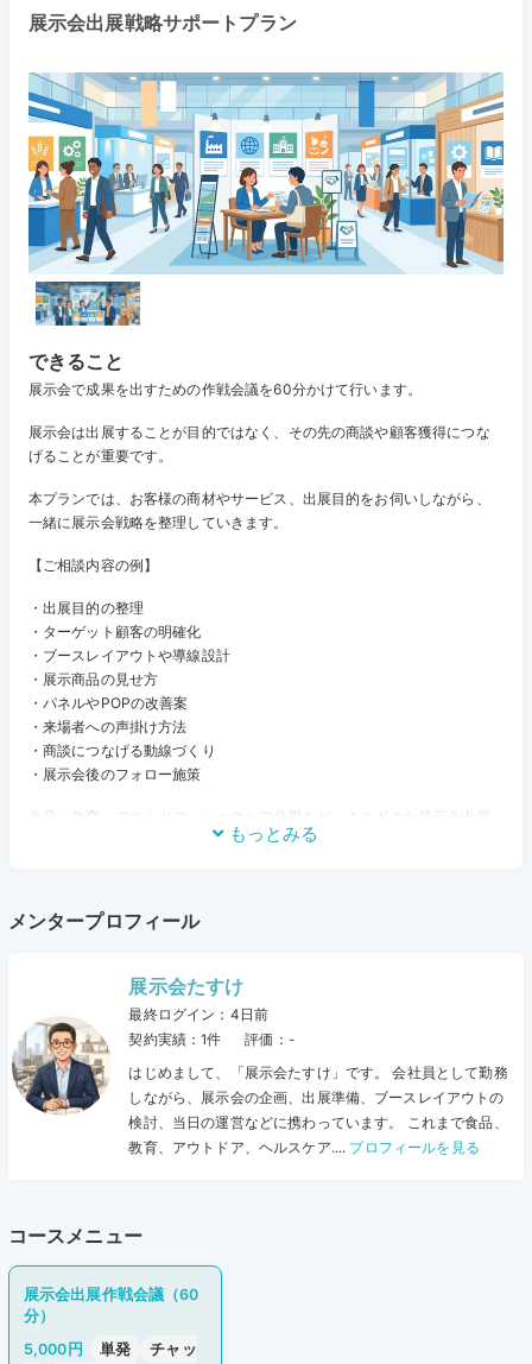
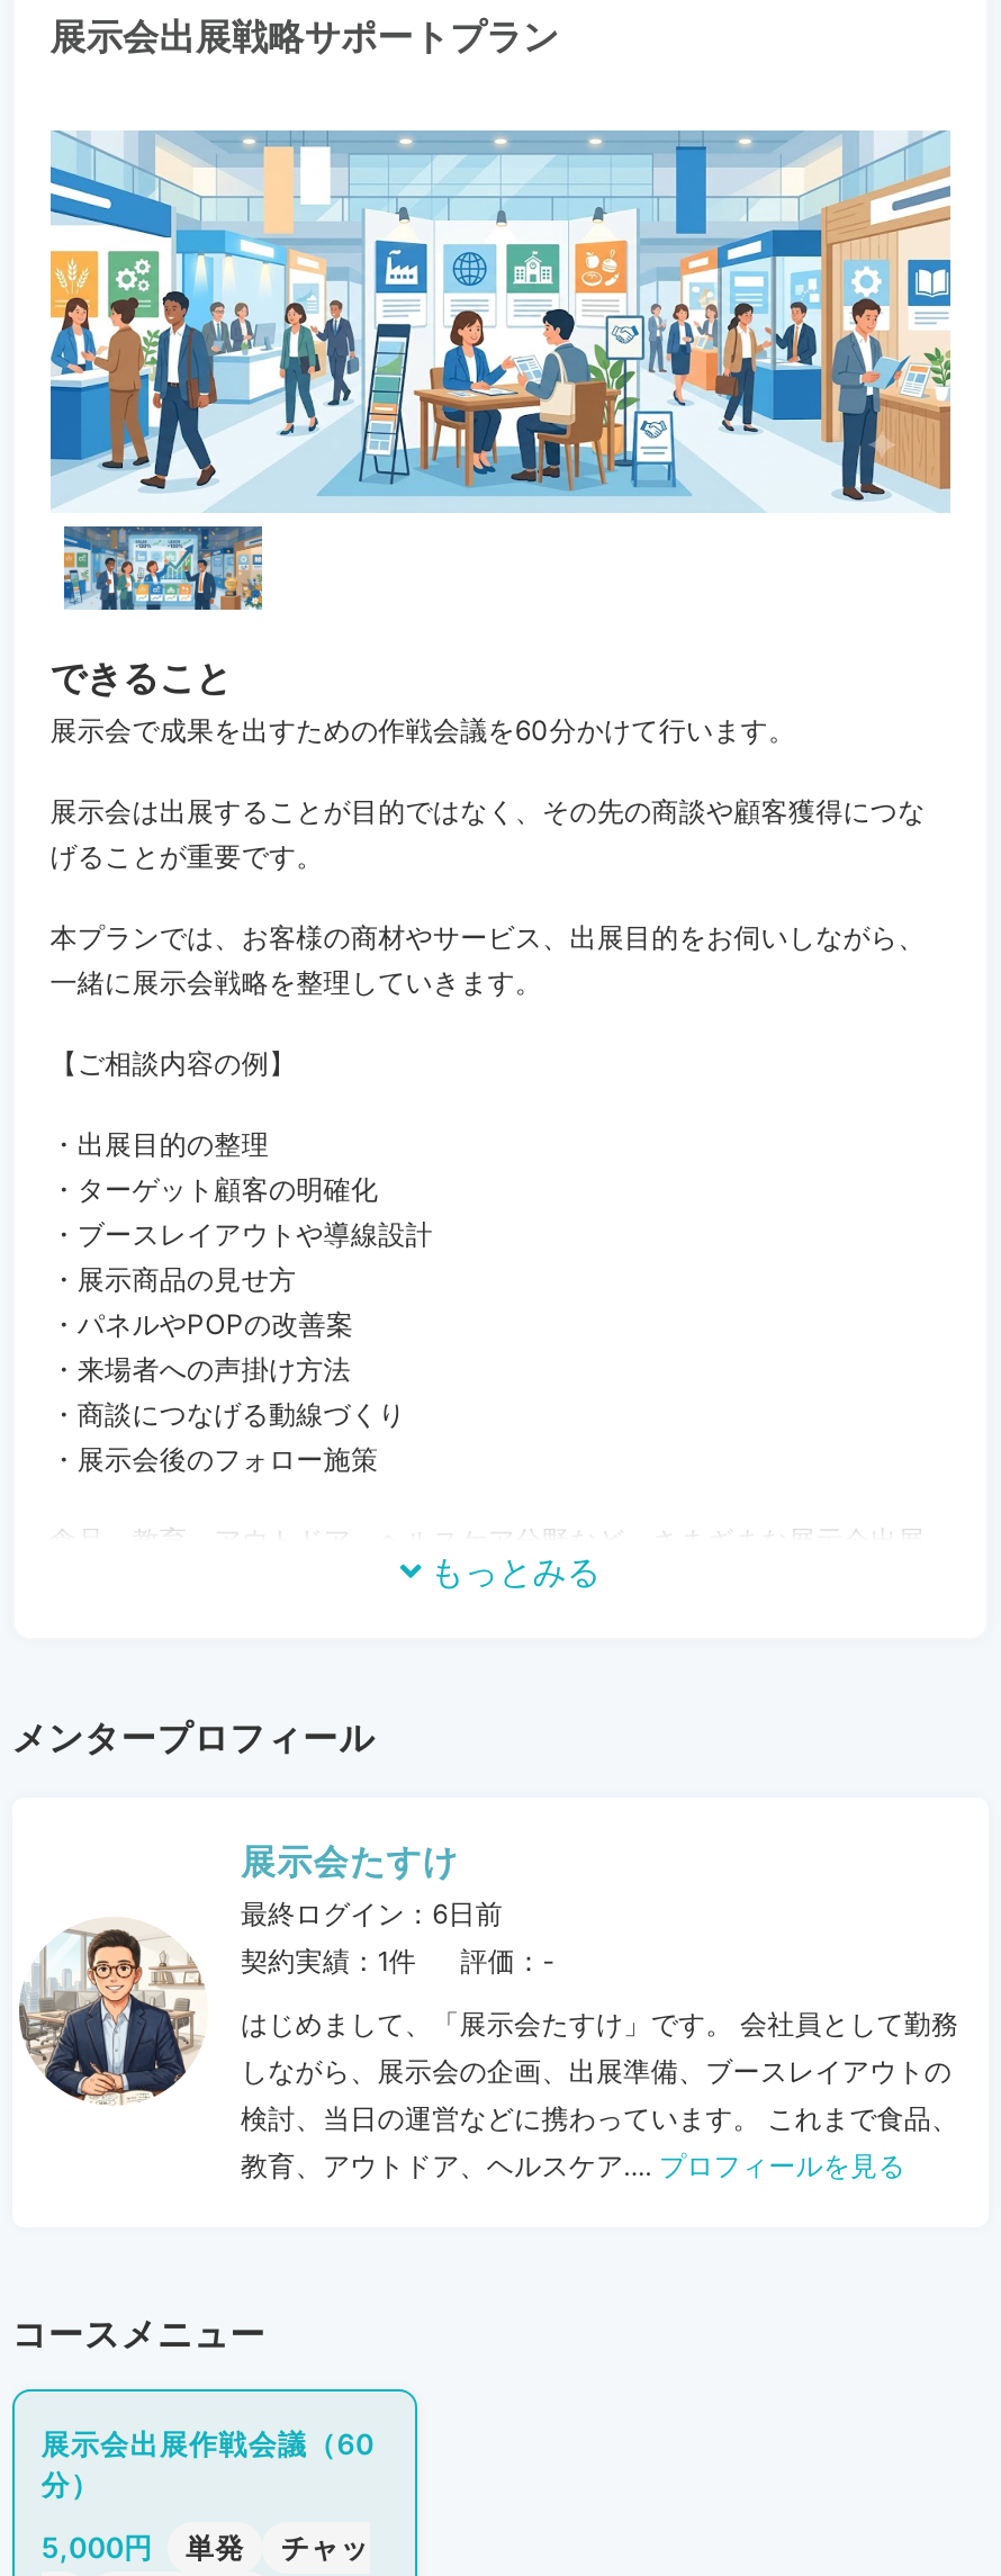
[129,1006,268,1023] 最終ログイン：4日前 -> [241,1898,503,1929] 最終ログイン：6日前

